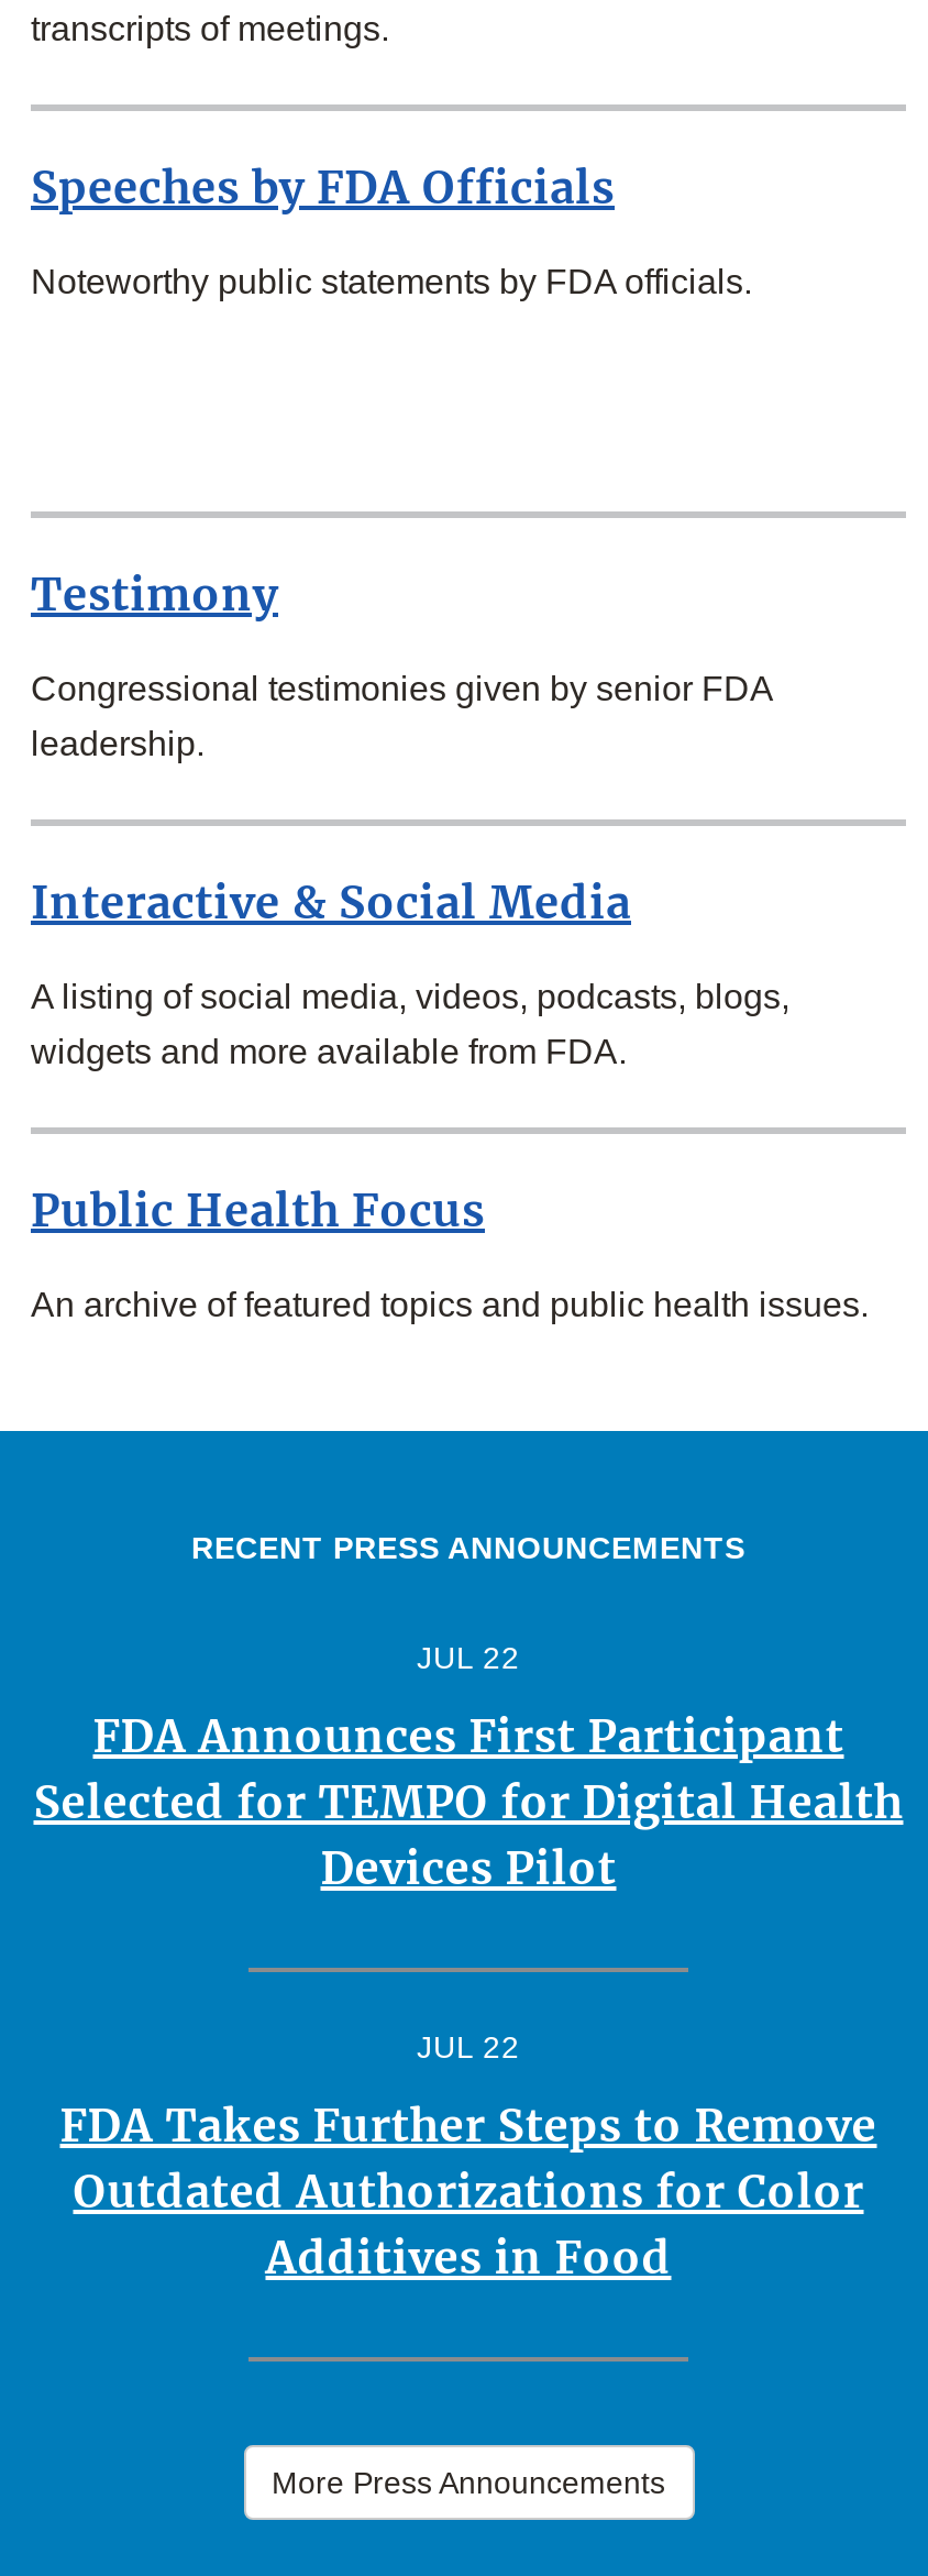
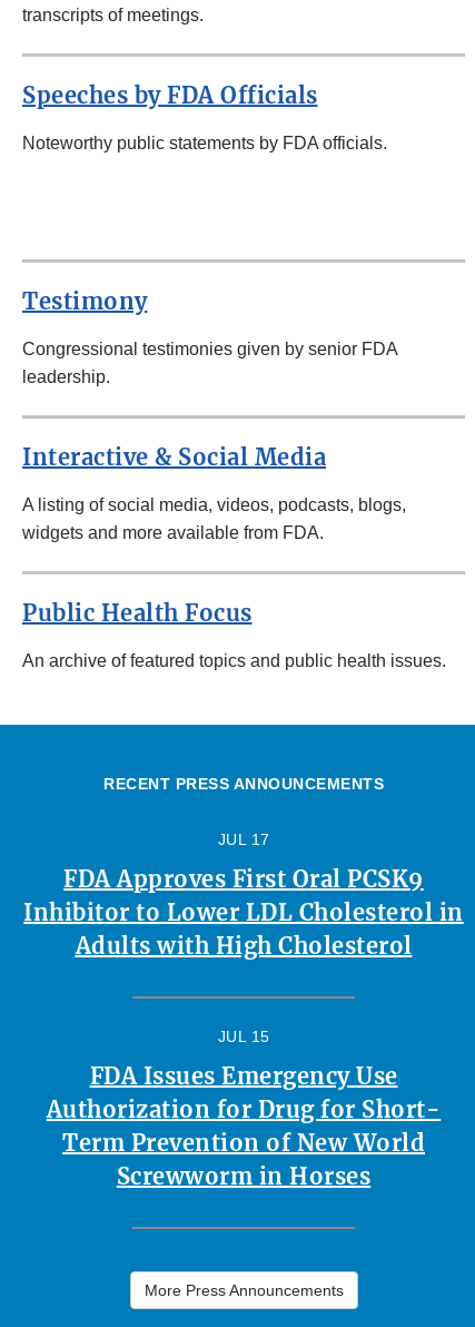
[417,1641,520,1676] JUL 22 -> [217,831,270,849] JUL 17
[33,1709,903,1896] FDA Announces First Participant | Selected for TEMPO for Digital Health | Devices Pilot -> [24,865,464,960] FDA Approves First Oral PCSK9 | Inhibitor to Lower LDL Cholesterol in | Adults with High Cholesterol
[417,2030,520,2065] JUL 22 -> [217,1028,270,1046] JUL 15
[60,2098,877,2285] FDA Takes Further Steps to Remove | Outdated Authorizations for Color | Additives in Food -> [46,1062,441,1190] FDA Issues Emergency Use | Authorization for Drug for Short- | Term Prevention of New World | Screwworm in Horses

